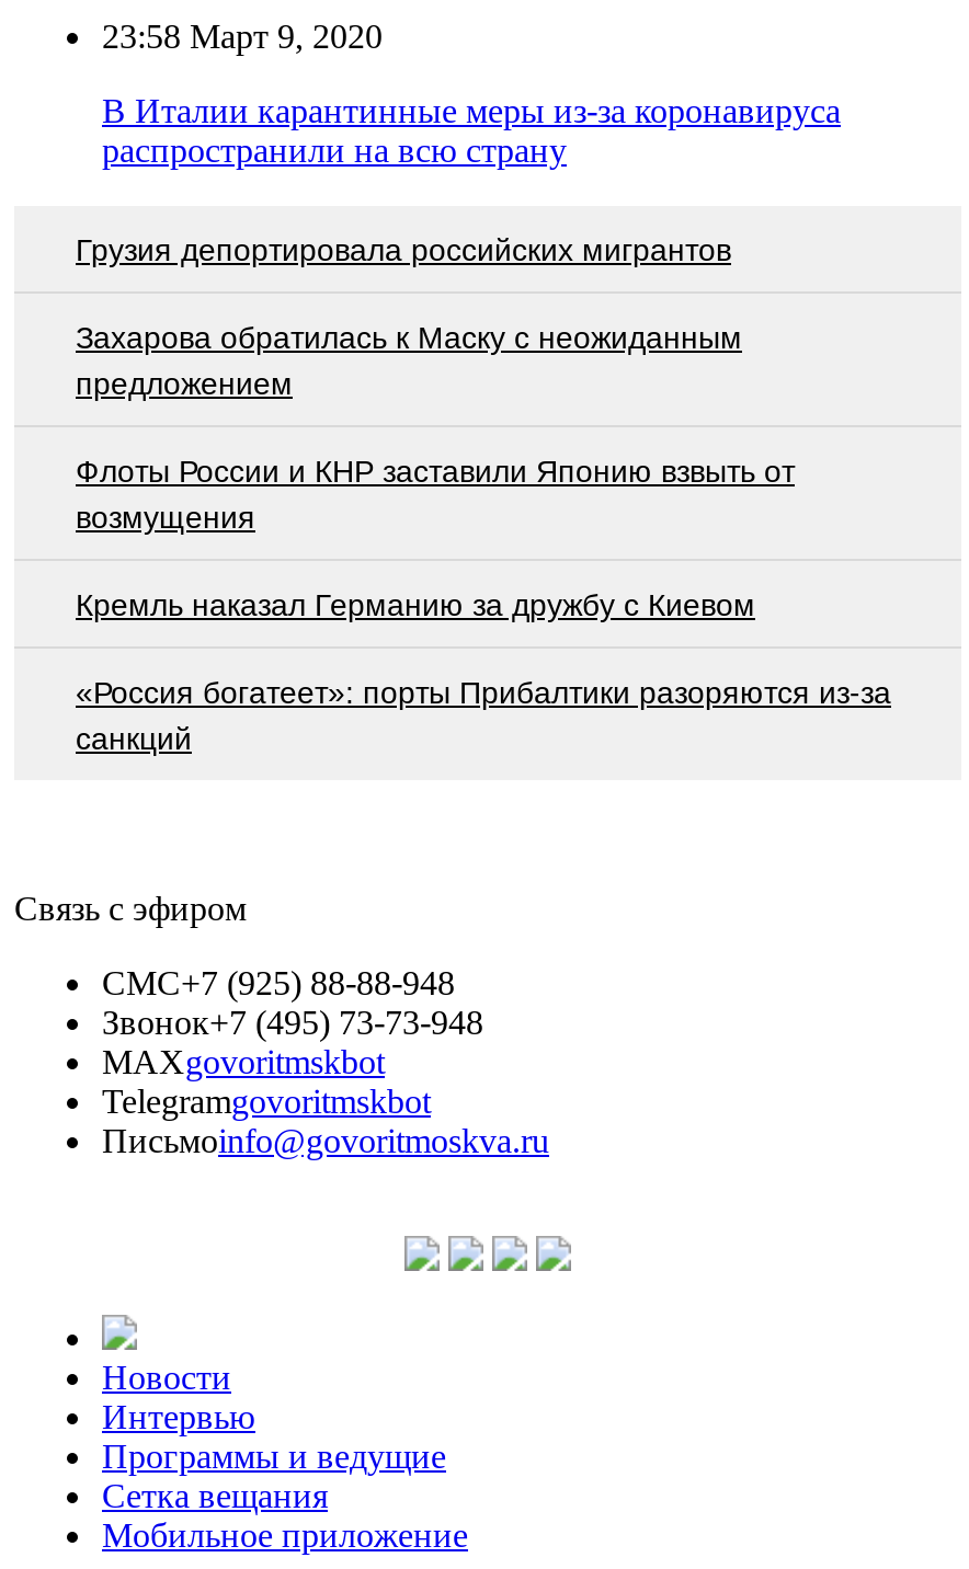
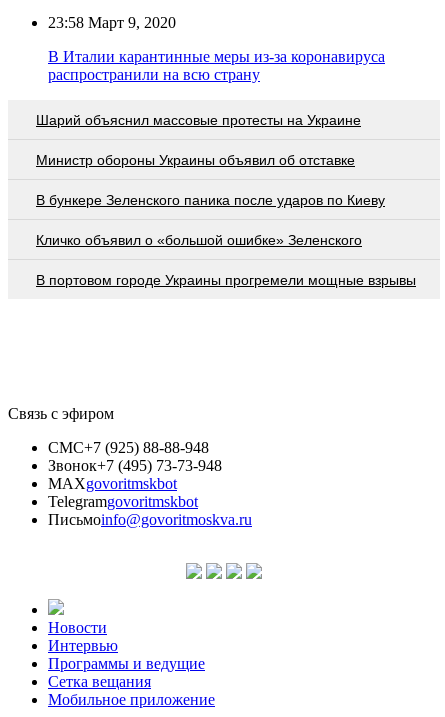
[76,231,731,266] Грузия депортировала российских мигрантов -> [36,112,361,128] Шарий объяснил массовые протесты на Украине
[76,319,742,400] Захарова обратилась к Маску с неожиданным | предложением -> [36,152,355,168] Министр обороны Украины объявил об отставке
[76,453,795,534] Флоты России и КНР заставили Японию взвыть от | возмущения -> [36,192,385,208] В бункере Зеленского паника после ударов по Киеву
[76,586,755,621] Кремль наказал Германию за дружбу с Киевом -> [36,232,362,248] Кличко объявил о «большой ошибке» Зеленского
[76,674,891,755] «Россия богатеет»: порты Прибалтики разоряются из-за | санкций -> [36,272,416,288] В портовом городе Украины прогремели мощные взрывы

